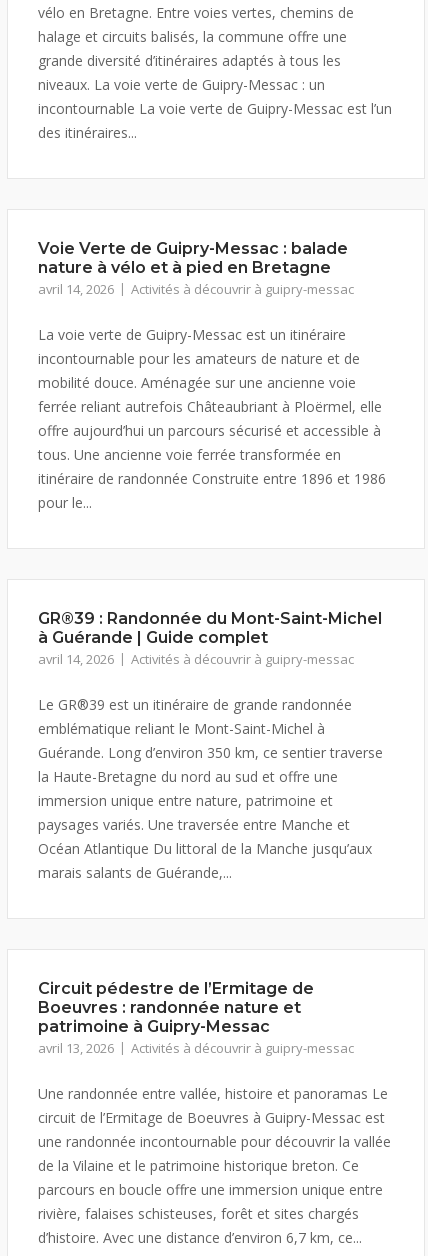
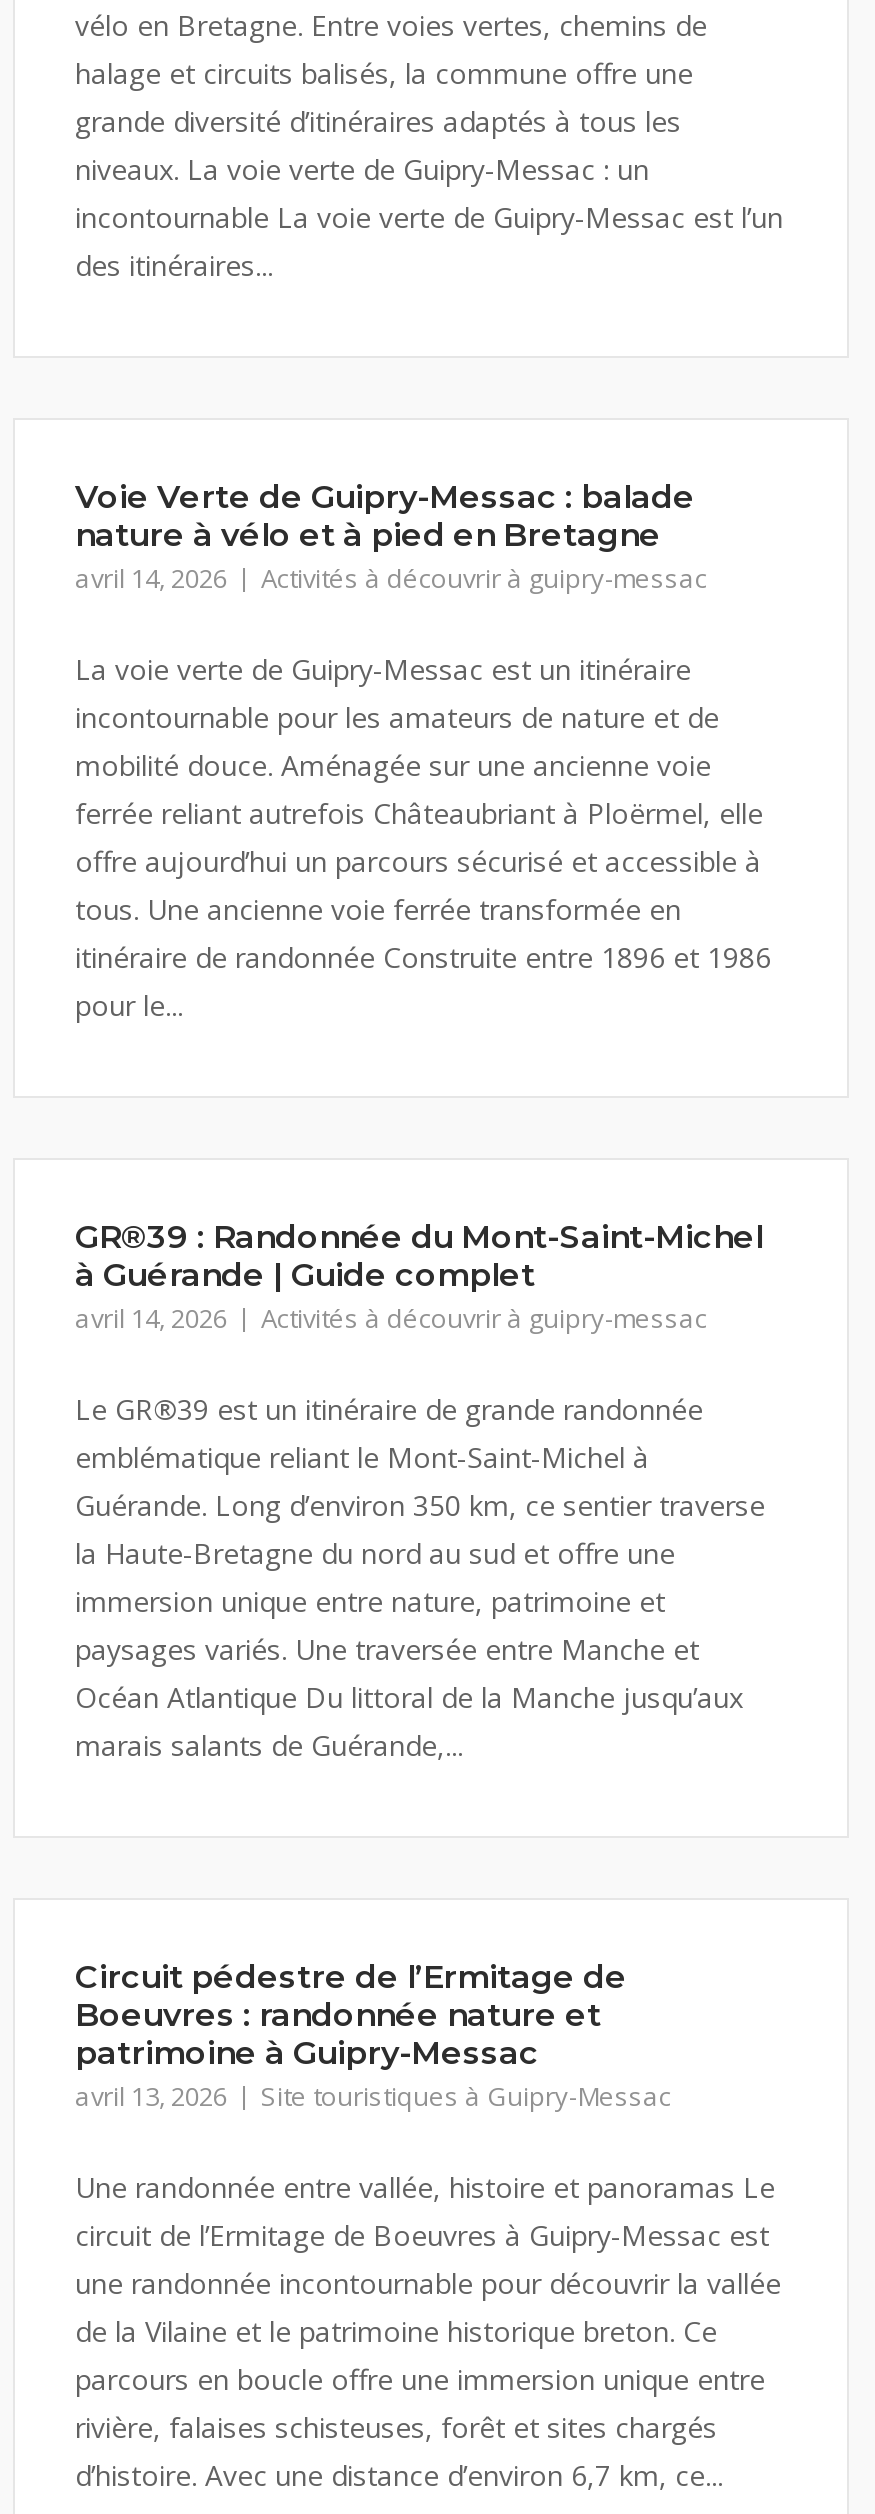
[131,1039,354,1057] Activités à découvrir à guipry-messac -> [261,2077,671,2113] Site touristiques à Guipry-Messac

